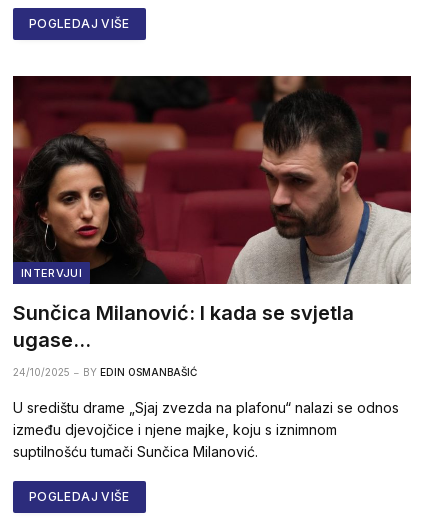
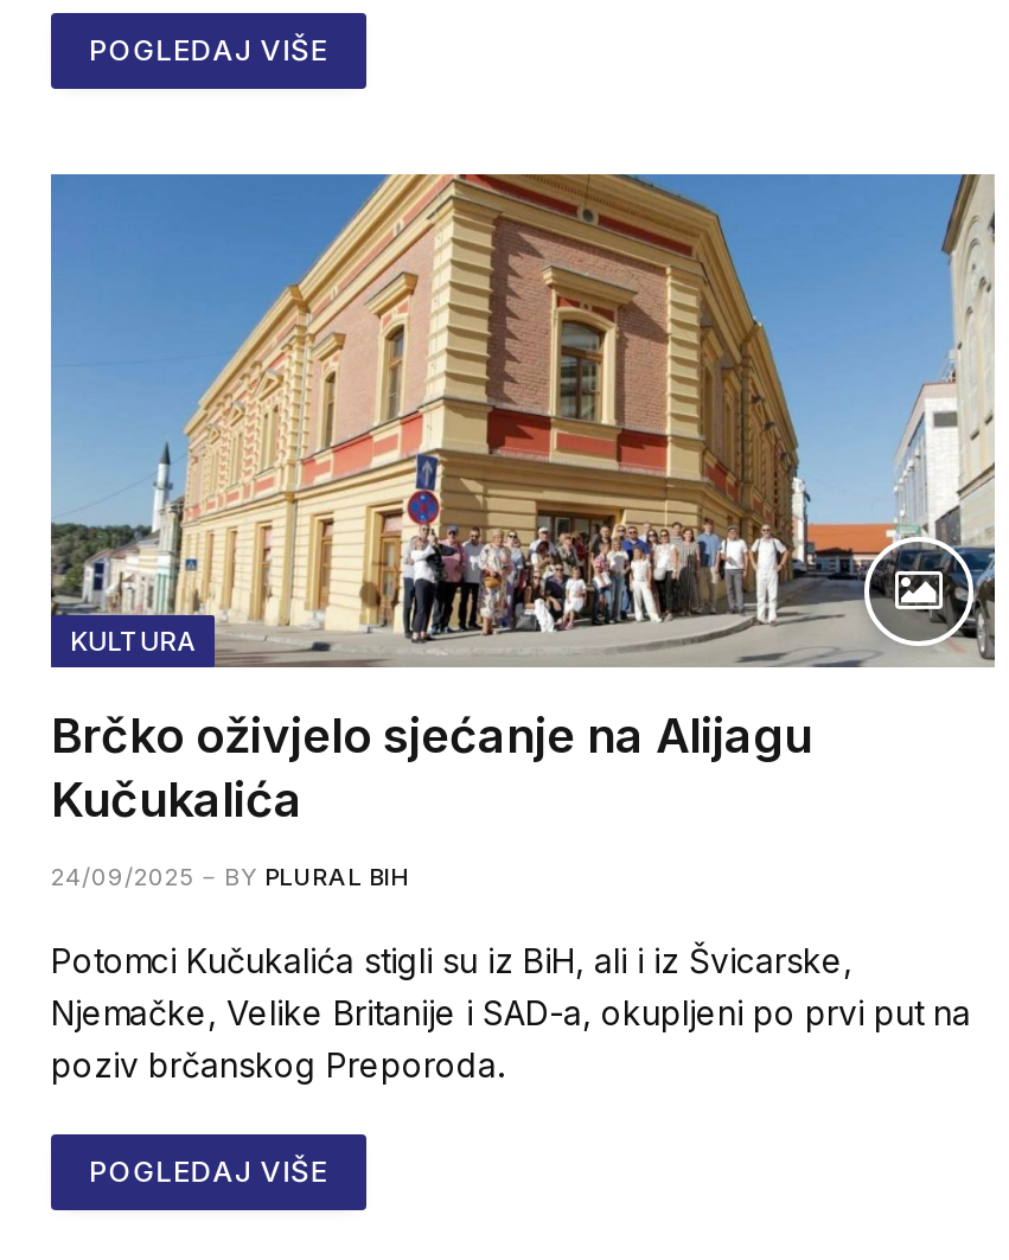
[12,75,412,284] [image] | INTERVJUI -> [49,171,997,669] [image] | KULTURA
[13,301,354,352] Sunčica Milanović: I kada se svjetla | ugase… -> [51,709,812,829] Brčko oživjelo sjećanje na Alijagu | Kučukalića
[13,366,197,378] 24/10/2025 | BY EDIN OSMANBAŠIĆ -> [51,863,409,891] 24/09/2025 | BY PLURAL BIH
[13,399,399,460] U središtu drame „Sjaj zvezda na plafonu“ nalazi se odnos | između djevojčice i njene majke, koju s iznimnom | suptilnošću tumači Sunčica Milanović. -> [51,941,971,1086] Potomci Kučukalića stigli su iz BiH, ali i iz Švicarske, | Njemačke, Velike Britanije i SAD-a, okupljeni po prvi put na | poziv brčanskog Preporoda.

